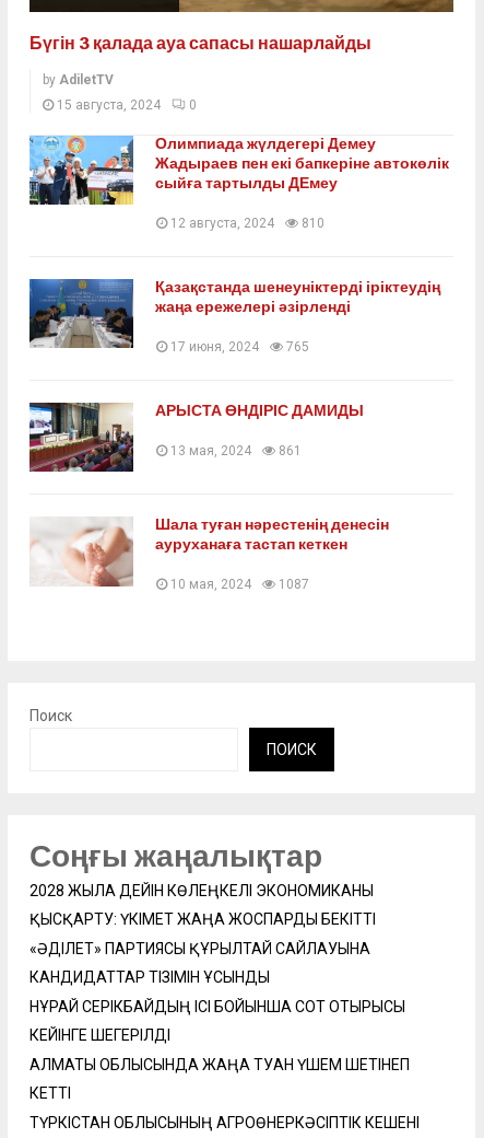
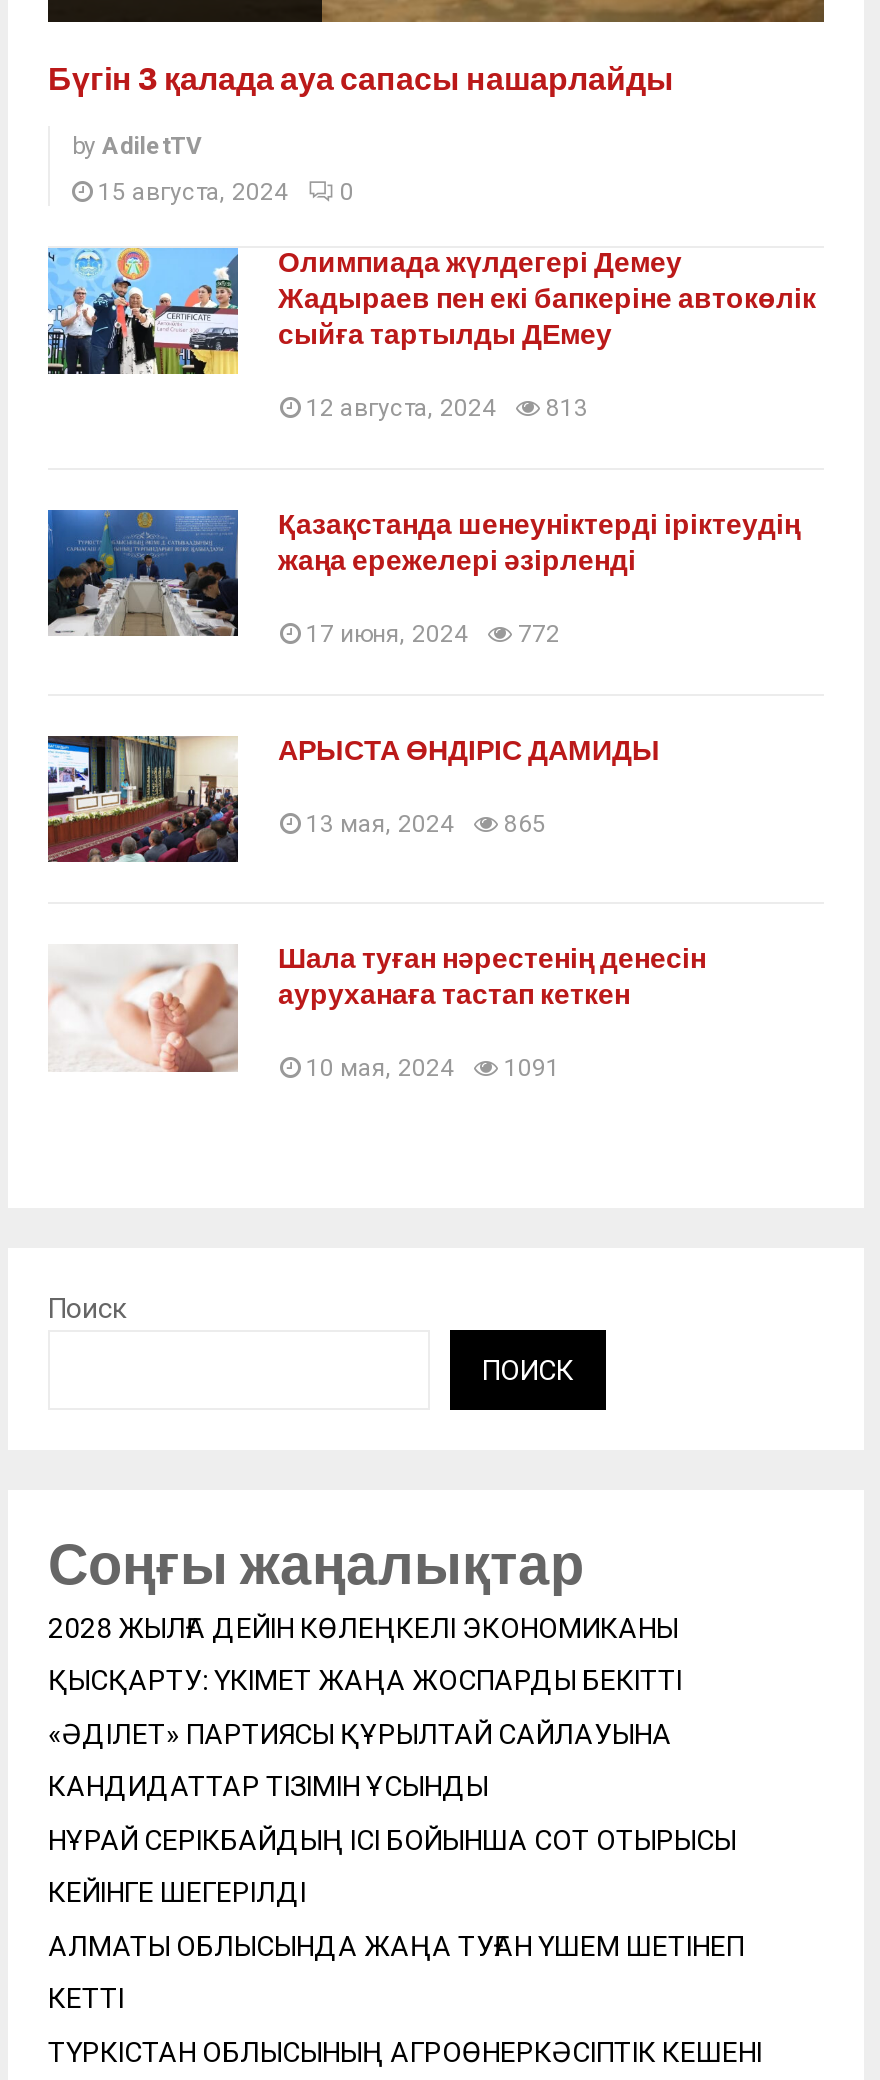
[170,216,324,231] 12 августа, 2024 810 -> [306,394,588,422] 12 августа, 2024 813
[170,339,309,355] 17 июня, 2024 765 -> [306,620,560,648] 17 июня, 2024 772
[170,443,302,459] 13 мая, 2024 861 -> [306,810,546,838] 13 мая, 2024 865
[170,577,309,593] 10 мая, 2024 1087 -> [306,1055,560,1083] 10 мая, 2024 1091

